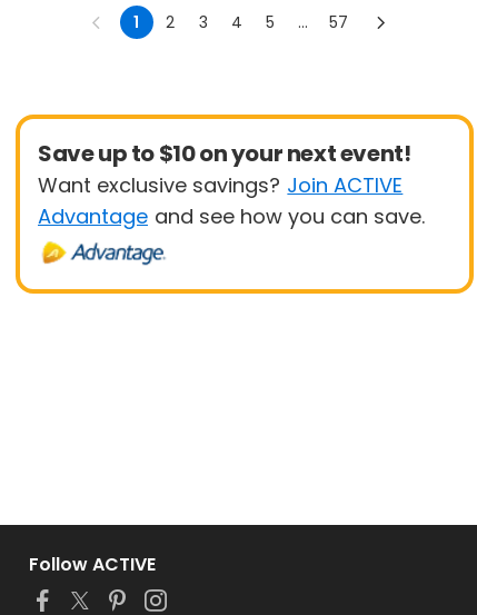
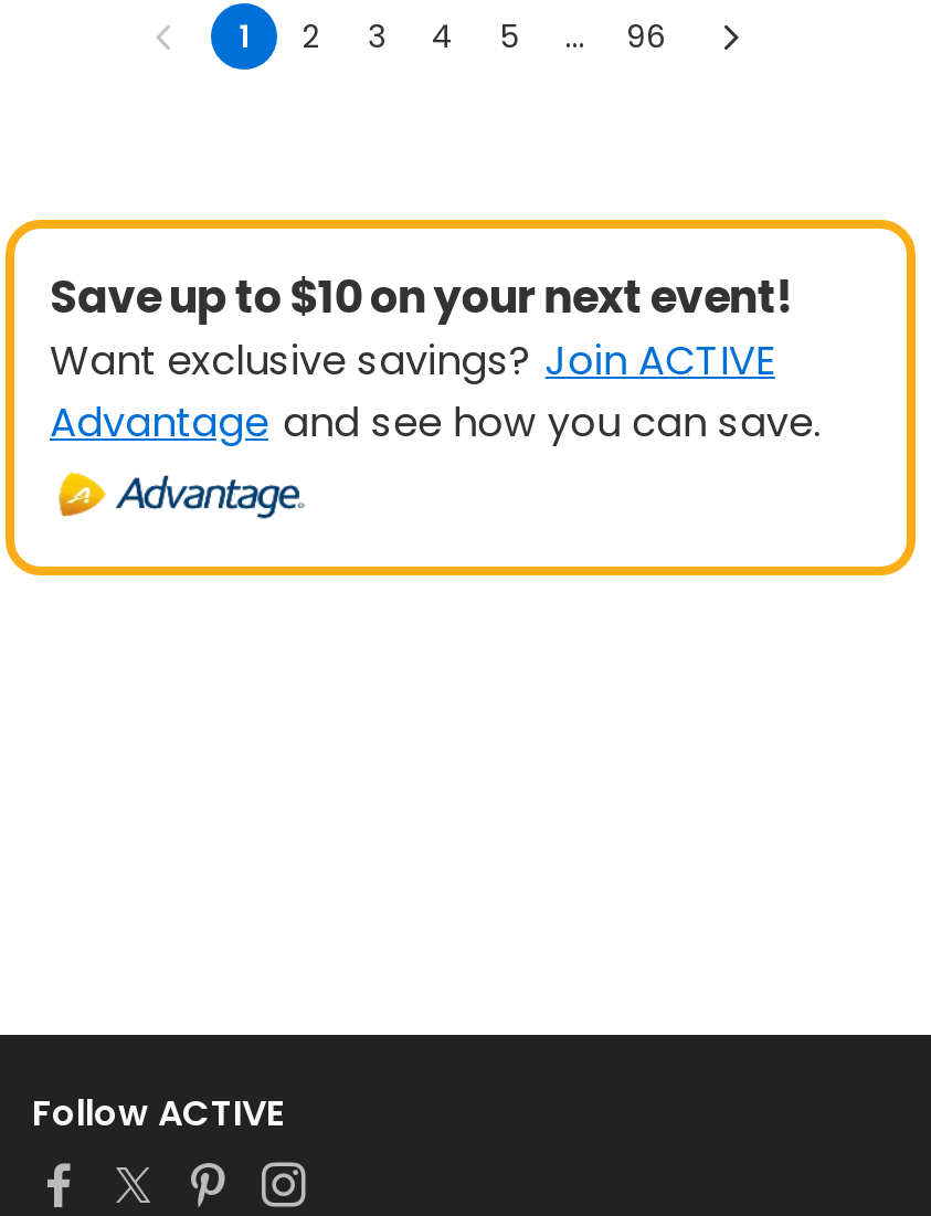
[329,11,347,33] 57 -> [626,14,666,59] 96

